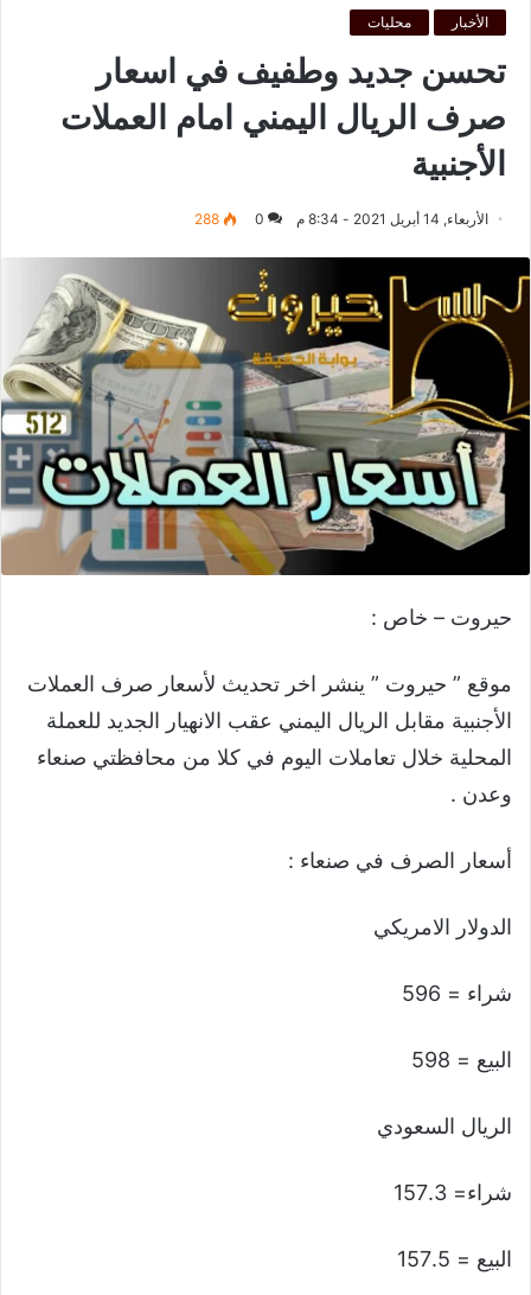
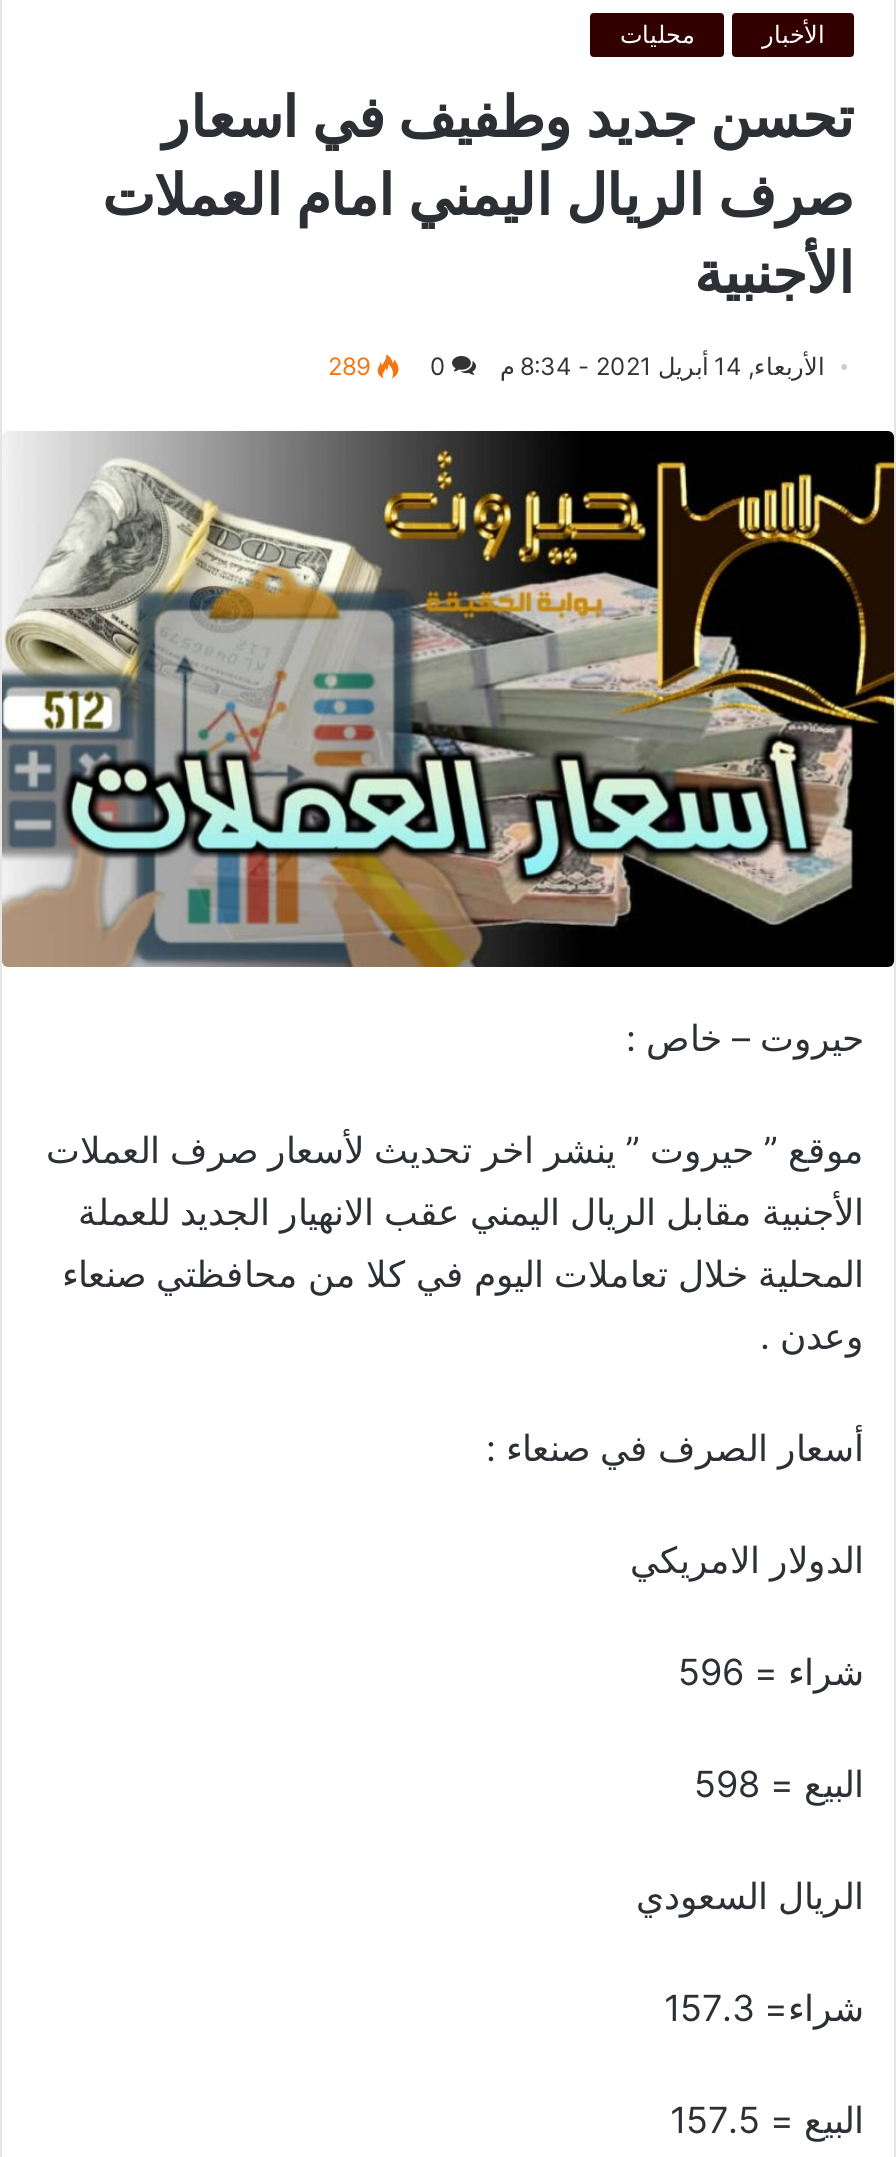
[194,209,264,227] 288 0 -> [328,350,446,380] 289 0

